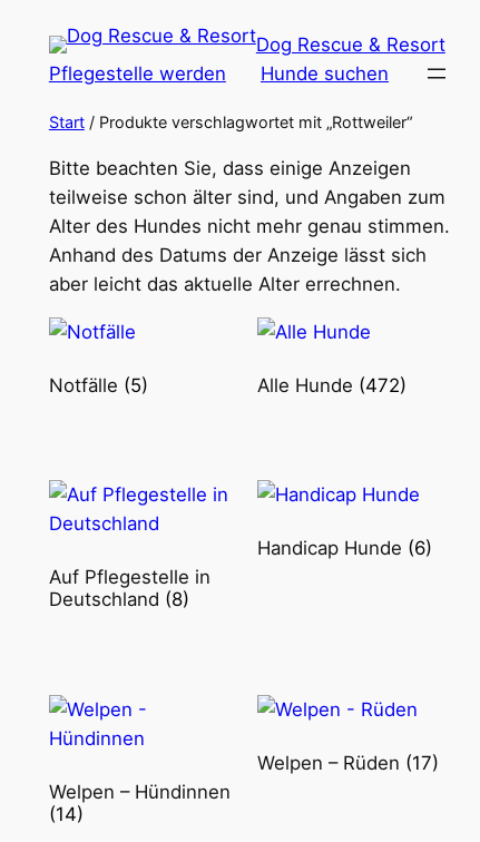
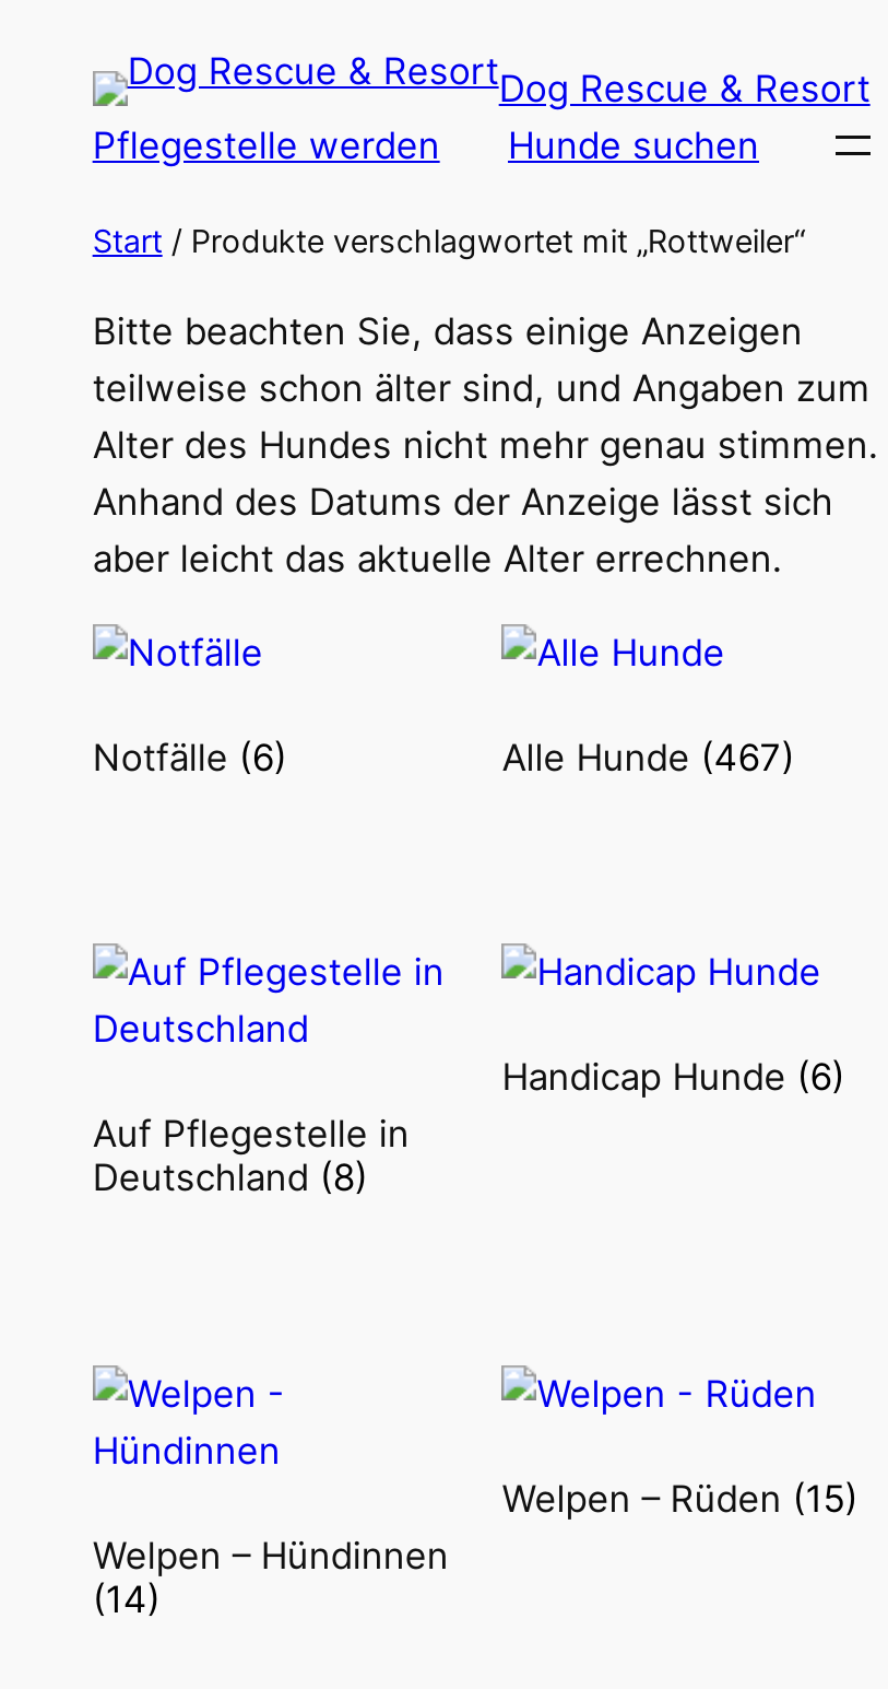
[49,374,148,396] Notfälle (5) -> [92,735,287,779] Notfälle (6)
[257,374,407,396] Alle Hunde (472) -> [502,735,795,779] Alle Hunde (467)
[257,752,439,774] Welpen – Rüden (17) -> [502,1477,858,1521] Welpen – Rüden (15)

